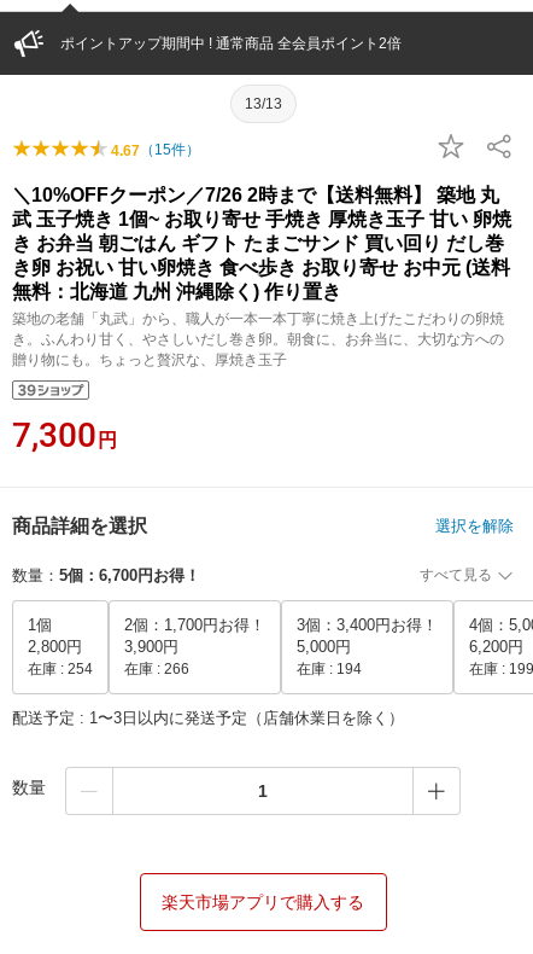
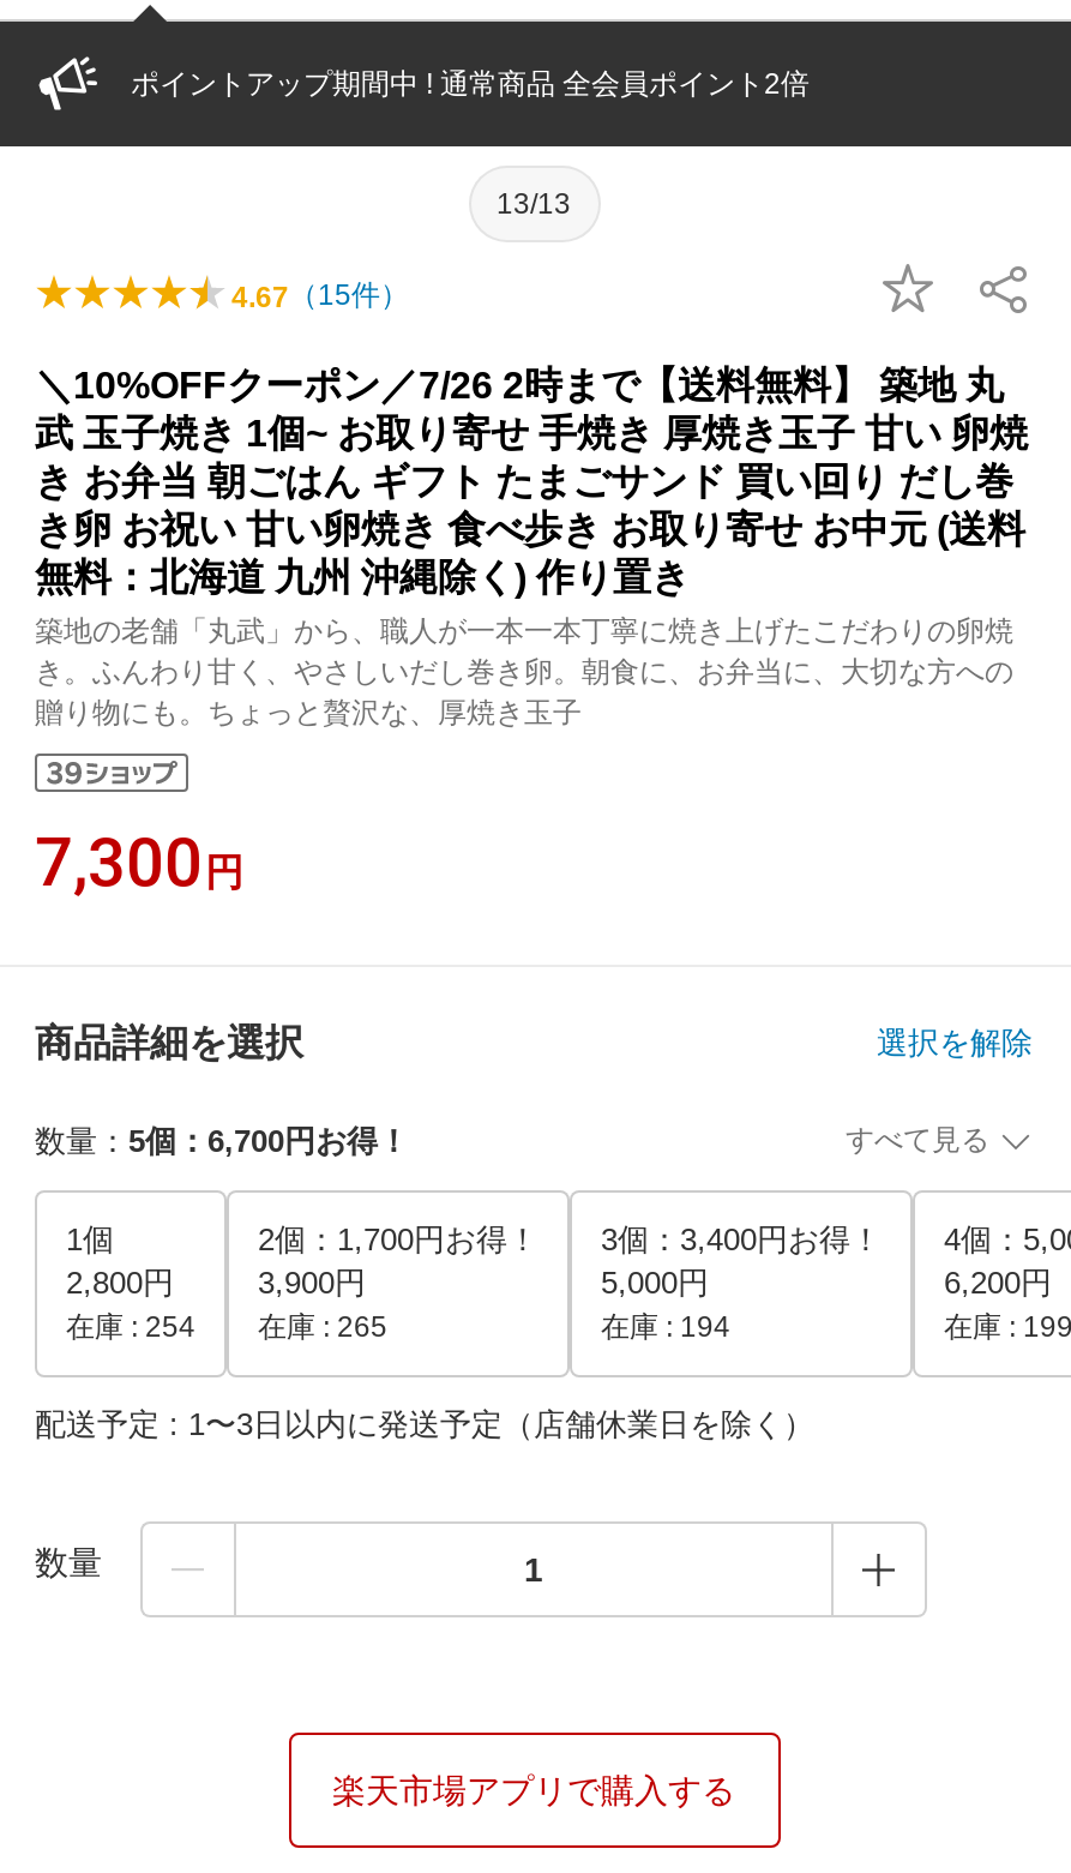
[28,661,189,677] 在庫 : 254 在庫 : 266 -> [66,1310,387,1344] 在庫 : 254 在庫 : 265

